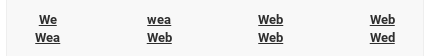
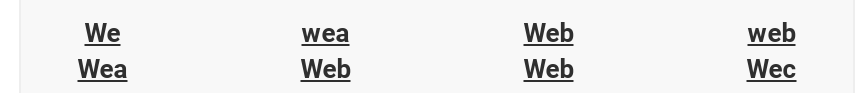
[370,12,395,45] Web | Wed -> [747,18,797,84] web | Wec

